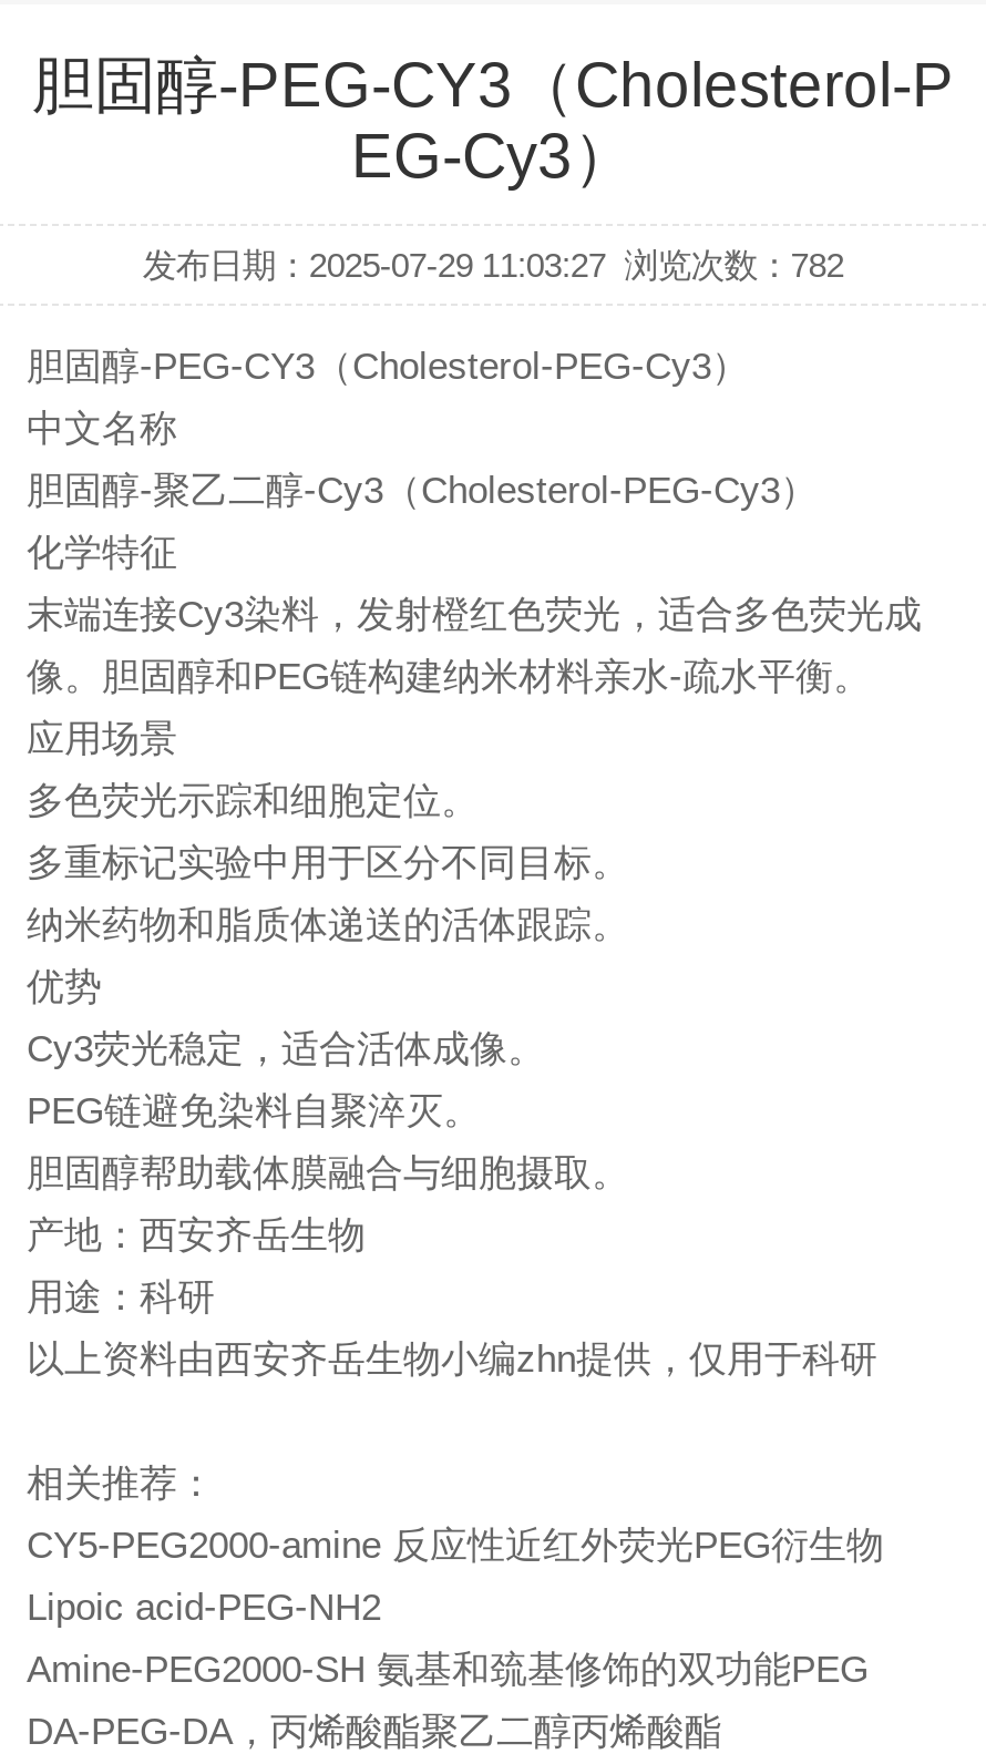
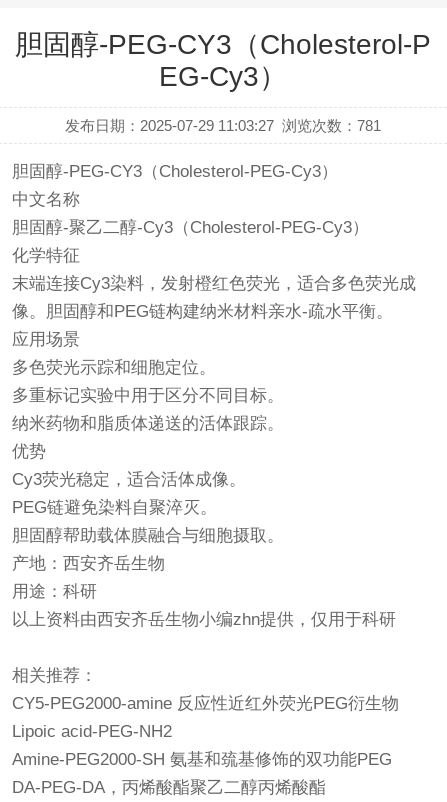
[142,246,844,284] 发布日期：2025-07-29 11:03:27 浏览次数：782 -> [65,117,381,134] 发布日期：2025-07-29 11:03:27 浏览次数：781

